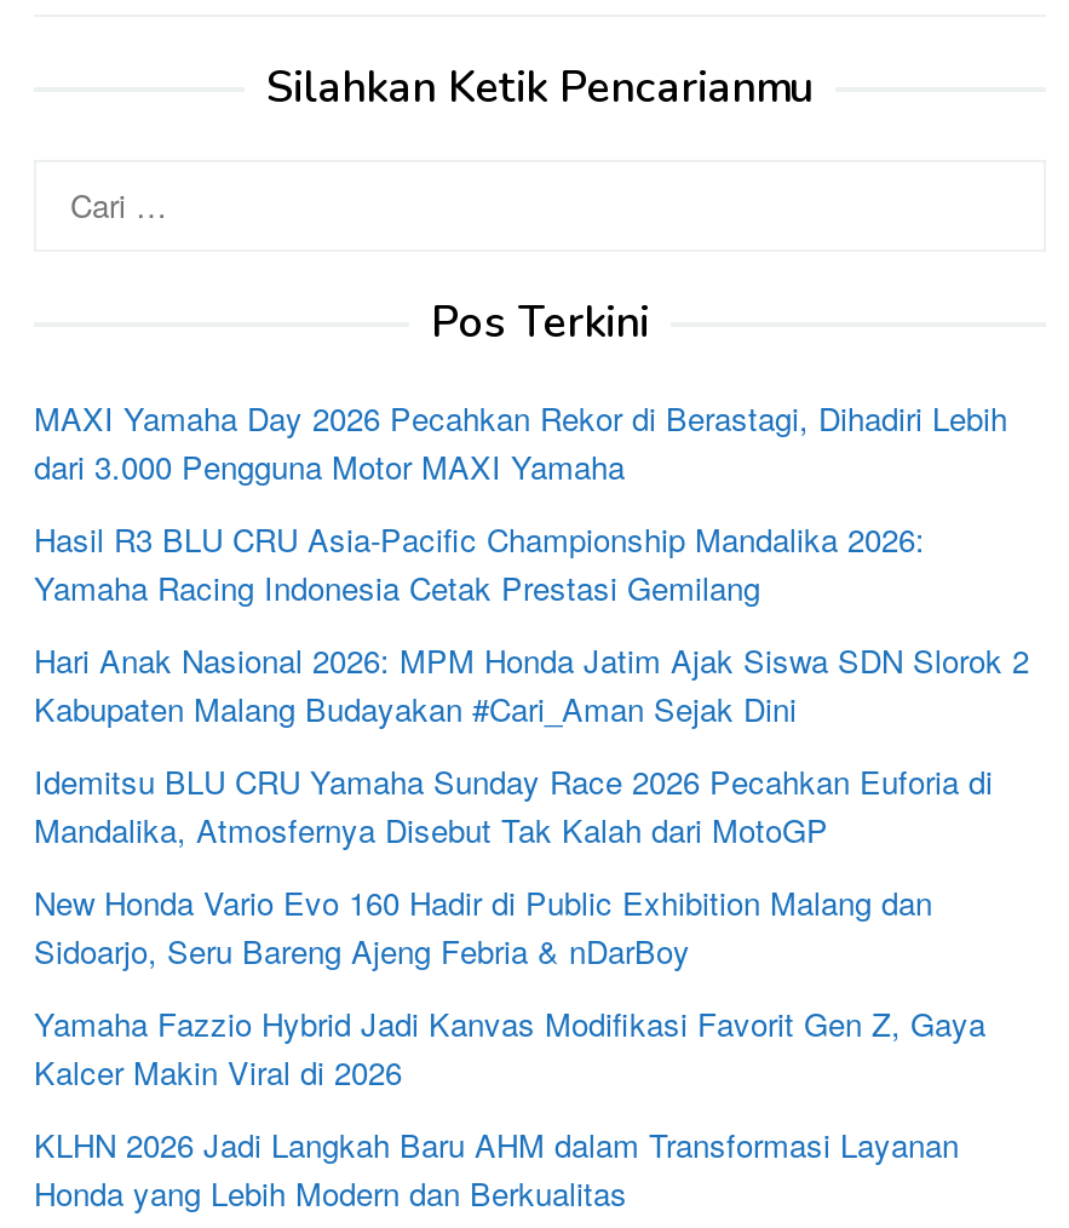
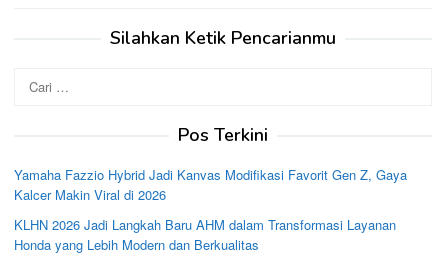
[34,394,1029,973] MAXI Yamaha Day 2026 Pecahkan Rekor di Berastagi, Dihadiri Lebih | dari 3.000 Pengguna Motor MAXI Yamaha | Hasil R3 BLU CRU Asia-Pacific Championship Mandalika 2026: | Yamaha Racing Indonesia Cetak Prestasi Gemilang | Hari Anak Nasional 2026: MPM Honda Jatim Ajak Siswa SDN Slorok 2 | Kabupaten Malang Budayakan #Cari_Aman Sejak Dini | Idemitsu BLU CRU Yamaha Sunday Race 2026 Pecahkan Euforia di | Mandalika, Atmosfernya Disebut Tak Kalah dari MotoGP | New Honda Vario Evo 160 Hadir di Public Exhibition Malang dan | Sidoarjo, Seru Bareng Ajeng Febria & nDarBoy -> none

